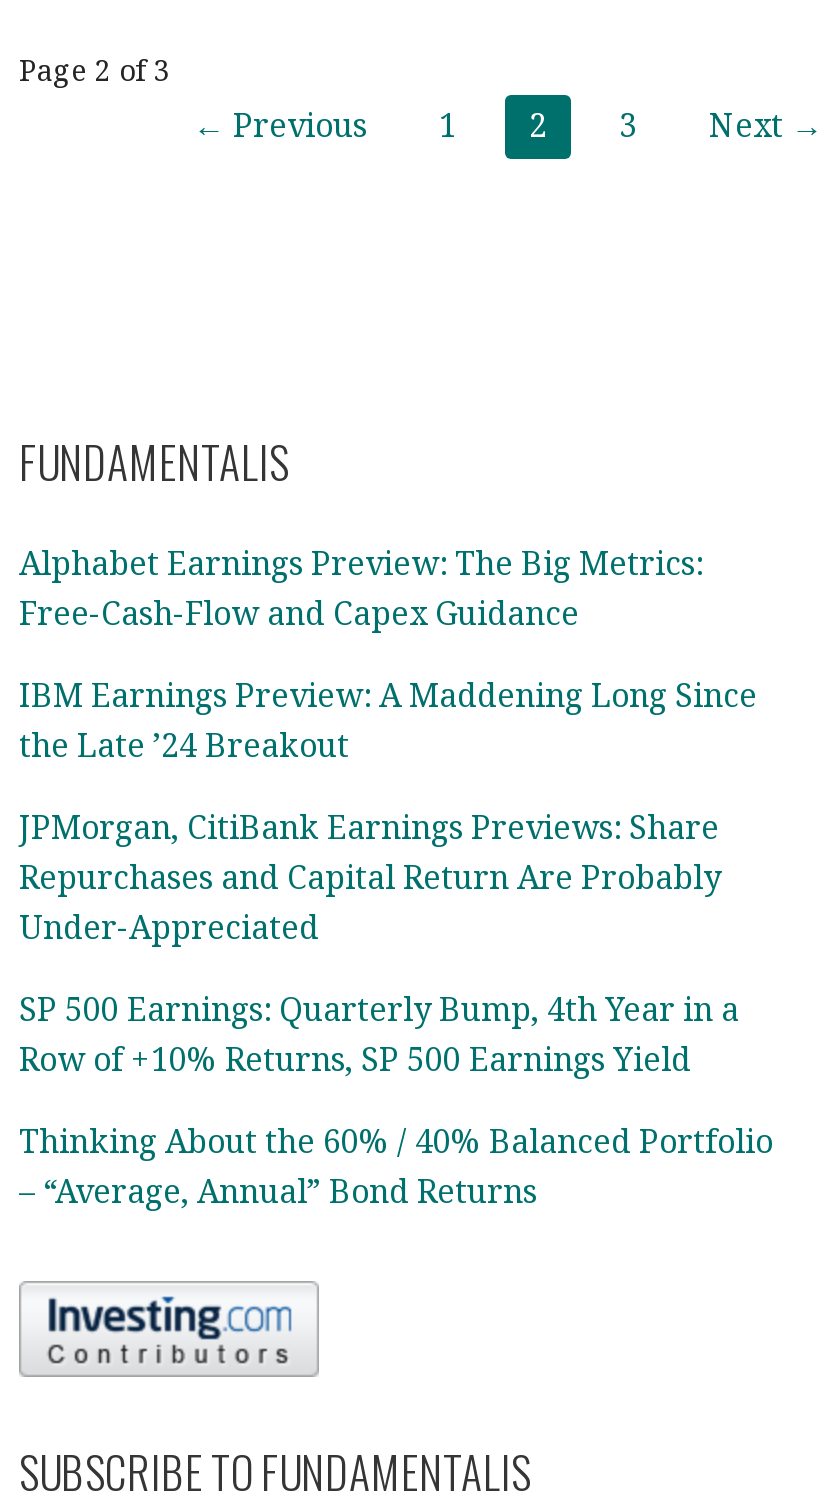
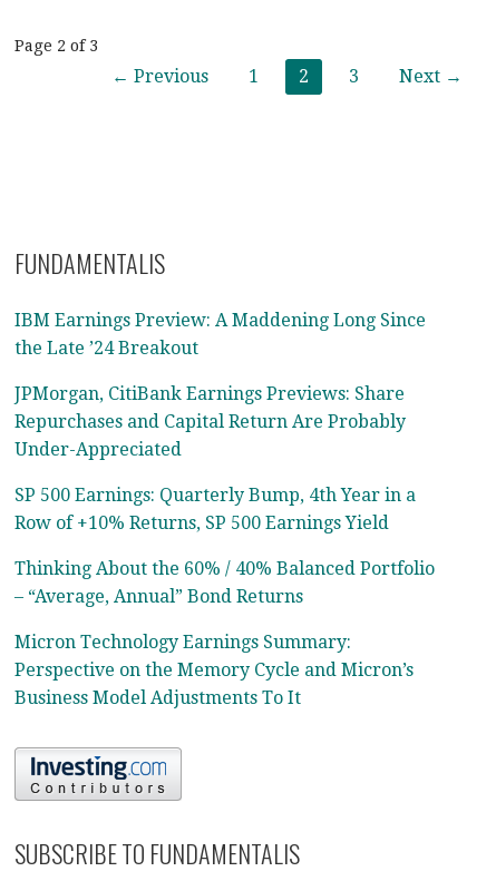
[19,545,703,633] Alphabet Earnings Preview: The Big Metrics: | Free-Cash-Flow and Capex Guidance -> none
moved [19,677,773,1211] -> [14,309,435,607]: IBM Earnings Preview: A Maddening Long Since | the Late ’24 Breakout | JPMorgan, CitiBank Earnings Previews: Share | ... | Thinking About the 60% / 40% Balanced Portfolio | – “Average, Annual” Bond Returns
none -> [14,631,414,708] Micron Technology Earnings Summary: | Perspective on the Memory Cycle and Micron’s | Business Model Adjustments To It

